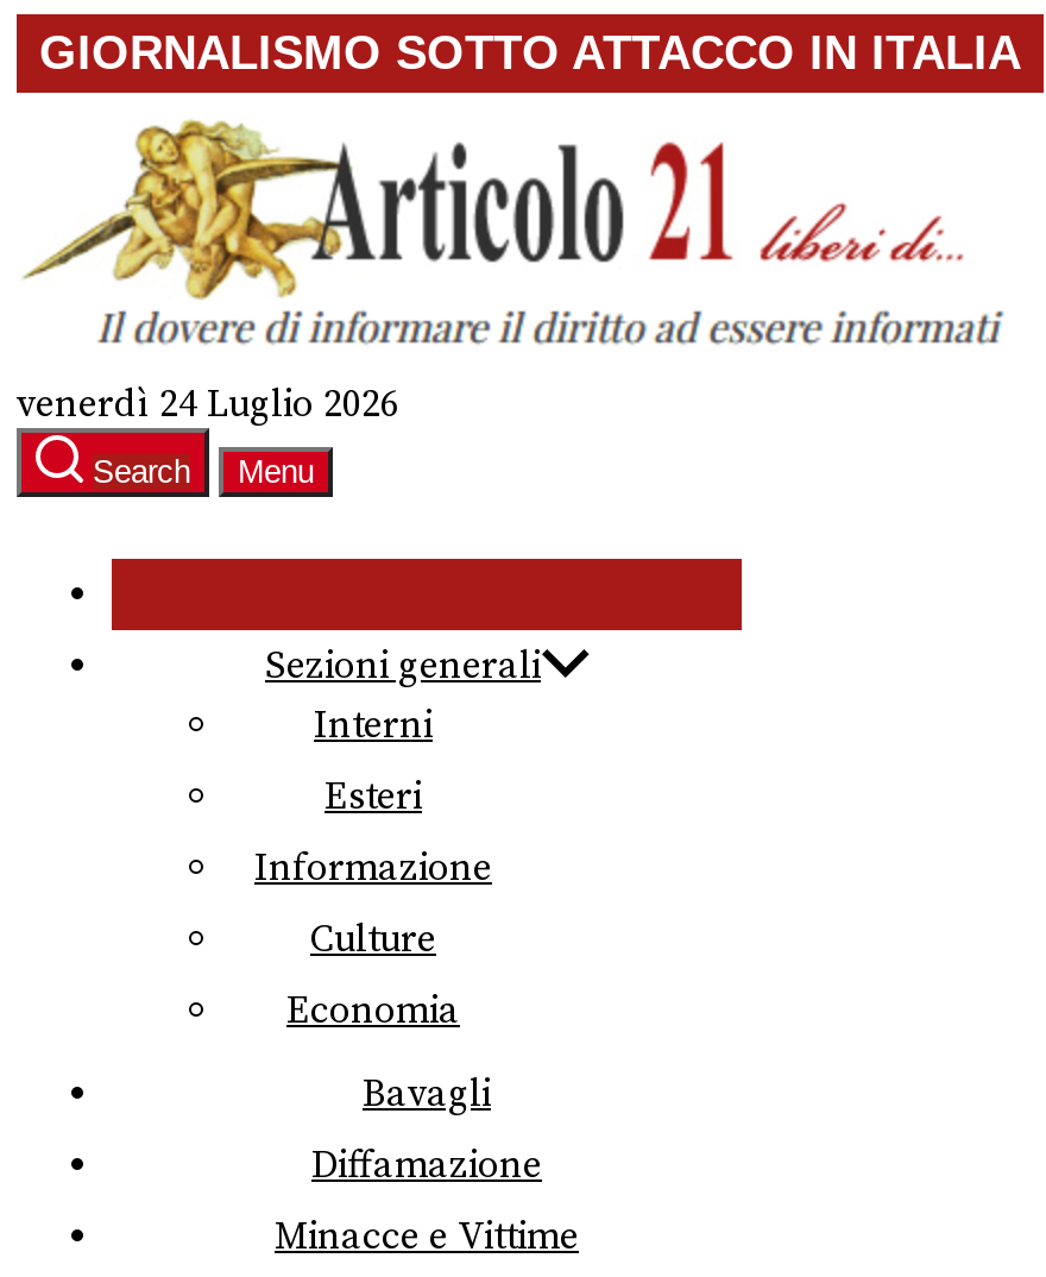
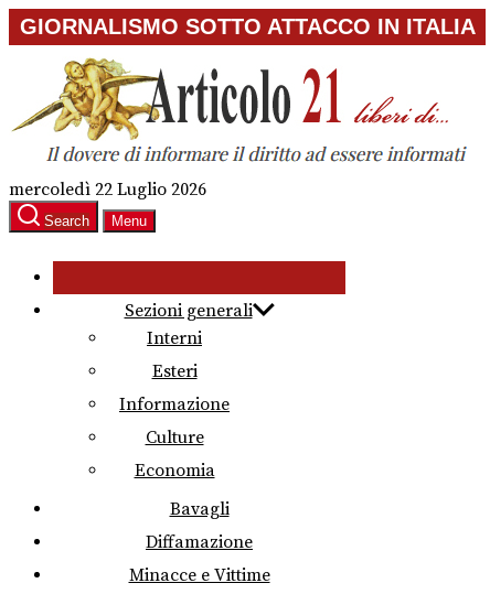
[17,380,399,428] venerdì 24 Luglio 2026 -> [9,179,206,201] mercoledì 22 Luglio 2026

